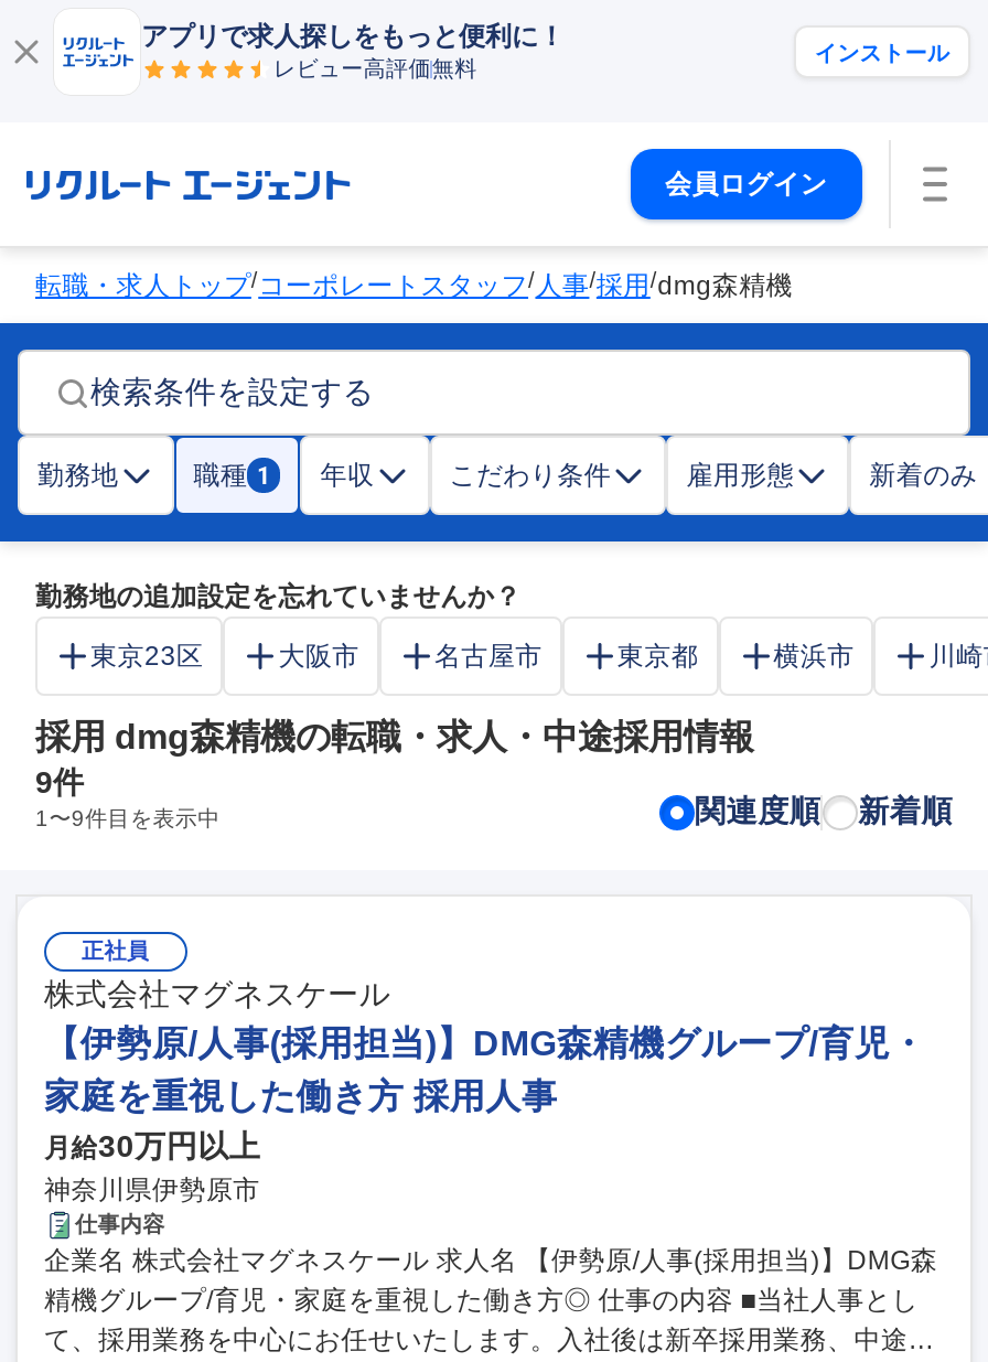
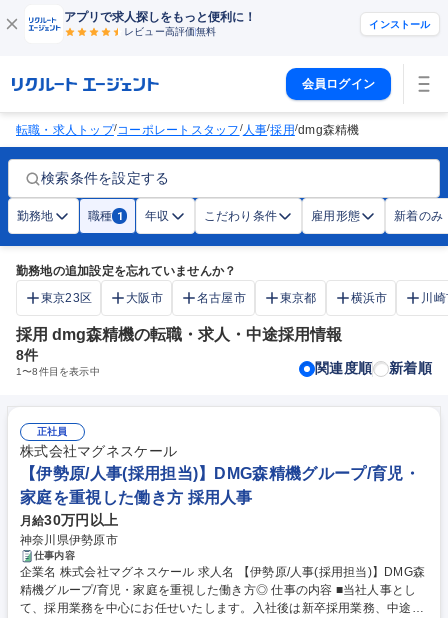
[35,764,84,800] 9件 -> [16,347,38,363] 8件
[35,806,220,830] 1〜9件目を表示中 -> [16,366,100,377] 1〜8件目を表示中

